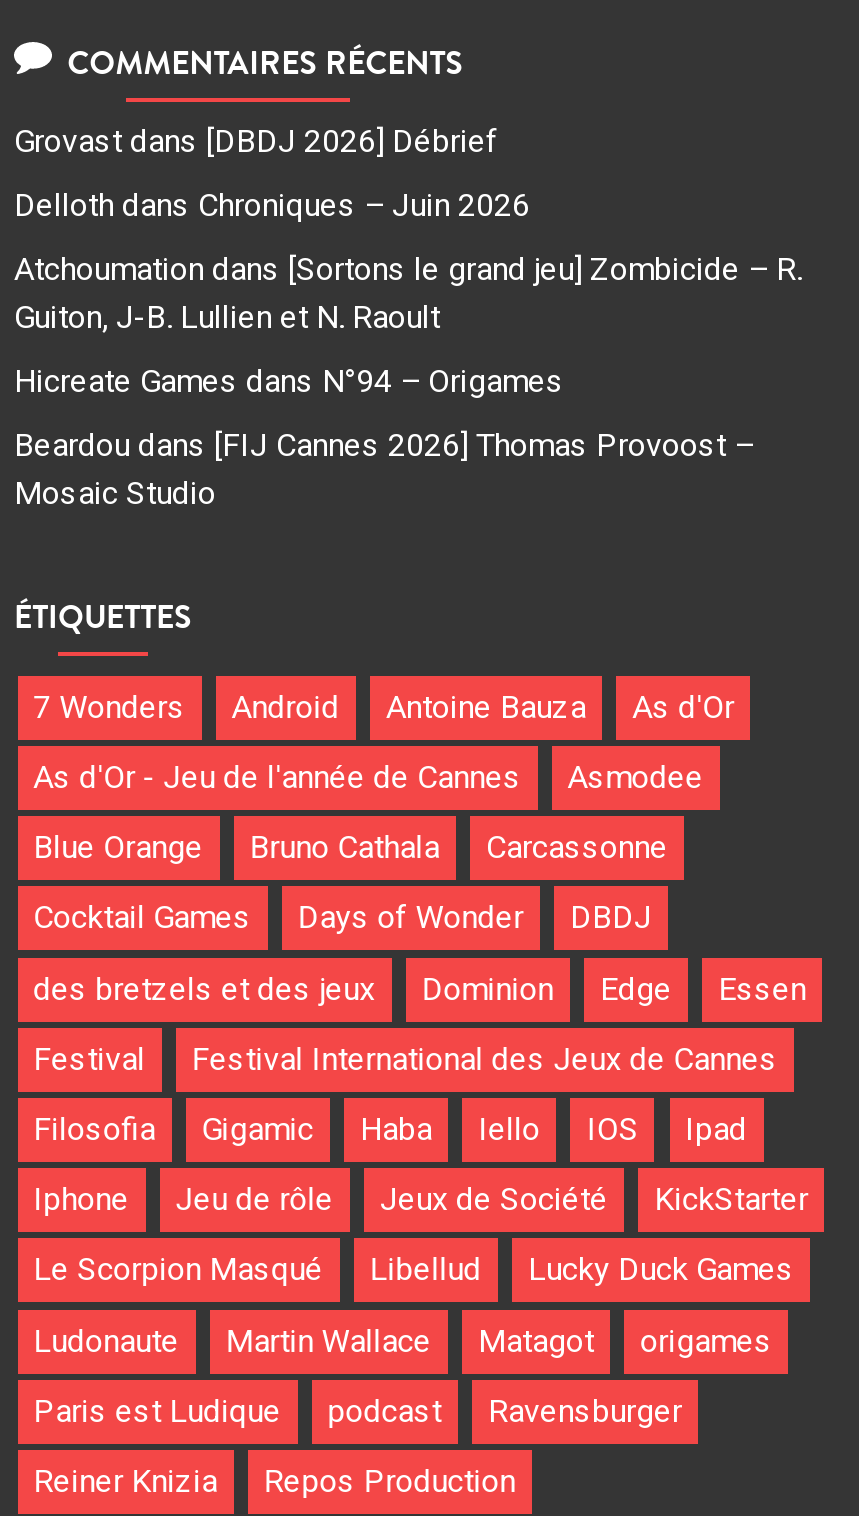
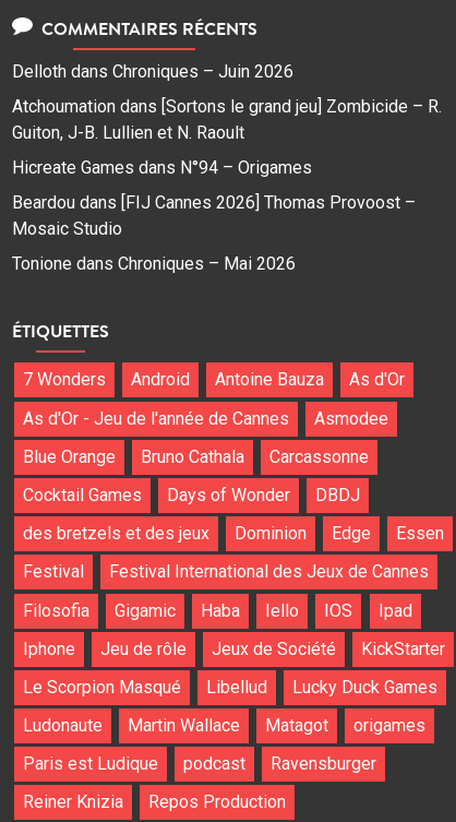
[14,122,498,160] Grovast dans [DBDJ 2026] Débrief -> none
moved [14,186,802,512] -> [12,61,442,239]: Delloth dans Chroniques – Juin 2026 | Atchoumation dans [Sortons le grand jeu] Zombicide – R. | Guiton, J-B. Lullien et N. Raoult | Hicreate Games dans N°94 – Origames | Beardou dans [FIJ Cannes 2026] Thomas Provoost – | Mosaic Studio
none -> [12,253,296,274] Tonione dans Chroniques – Mai 2026

